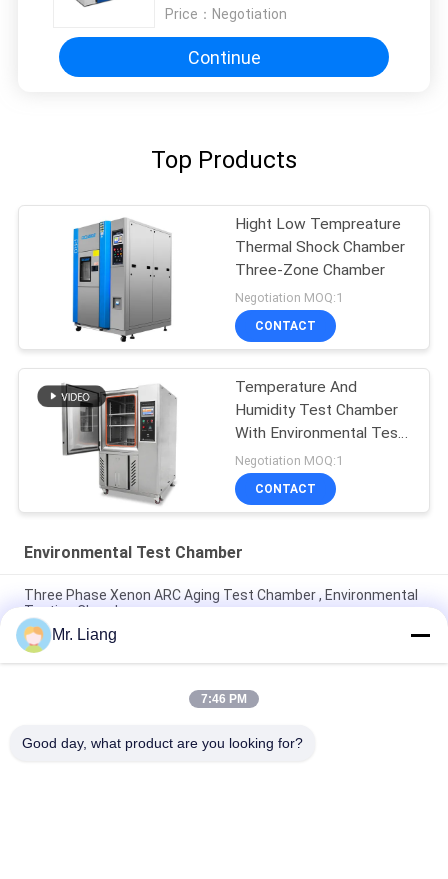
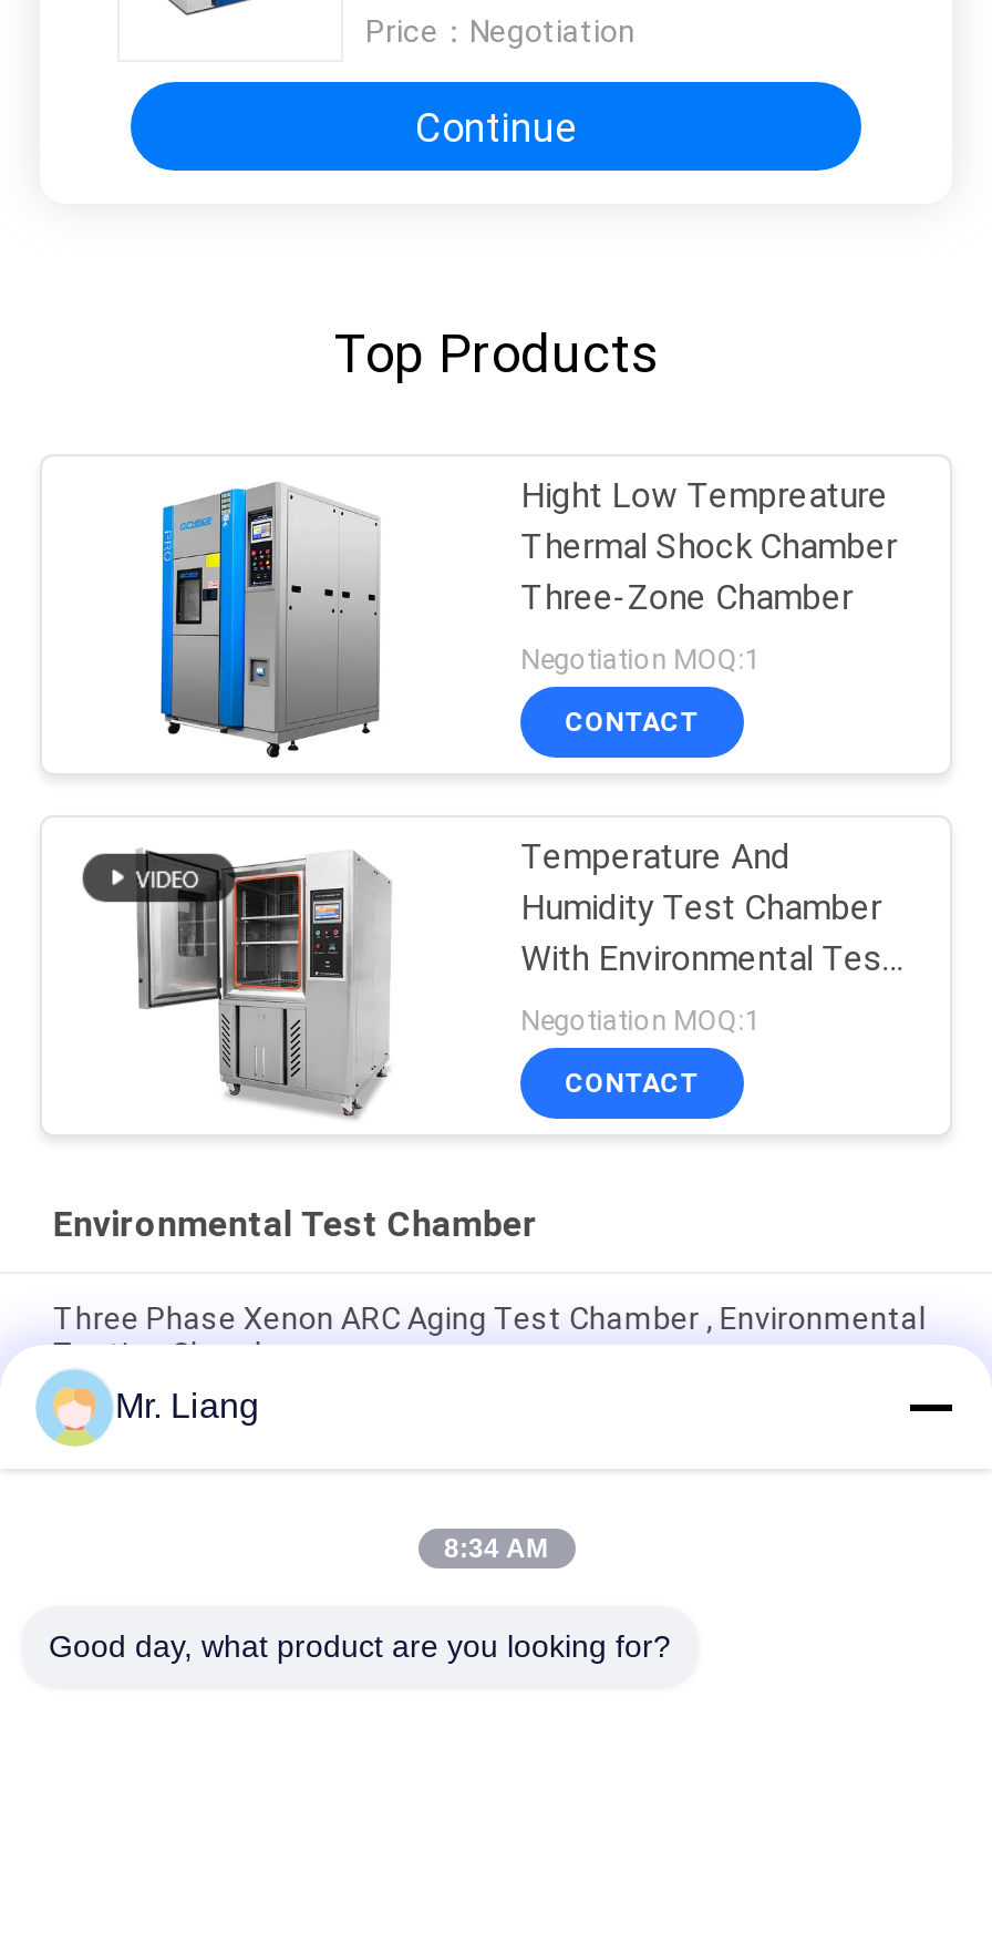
[201,692,247,706] 7:46 PM -> [444,1533,548,1564] 8:34 AM

